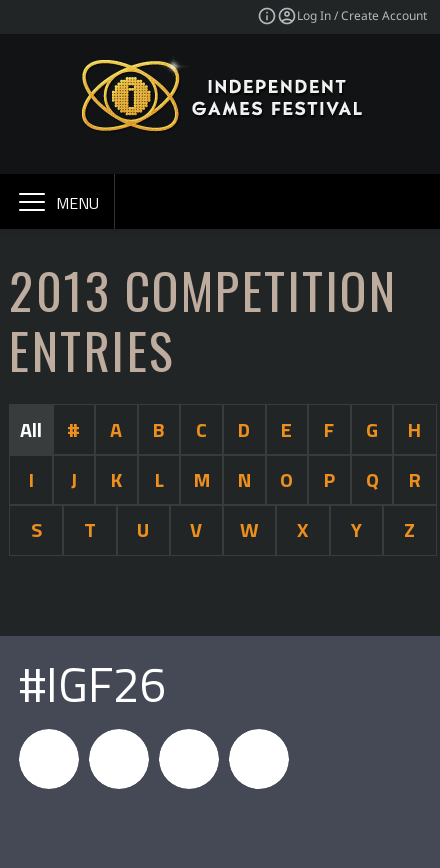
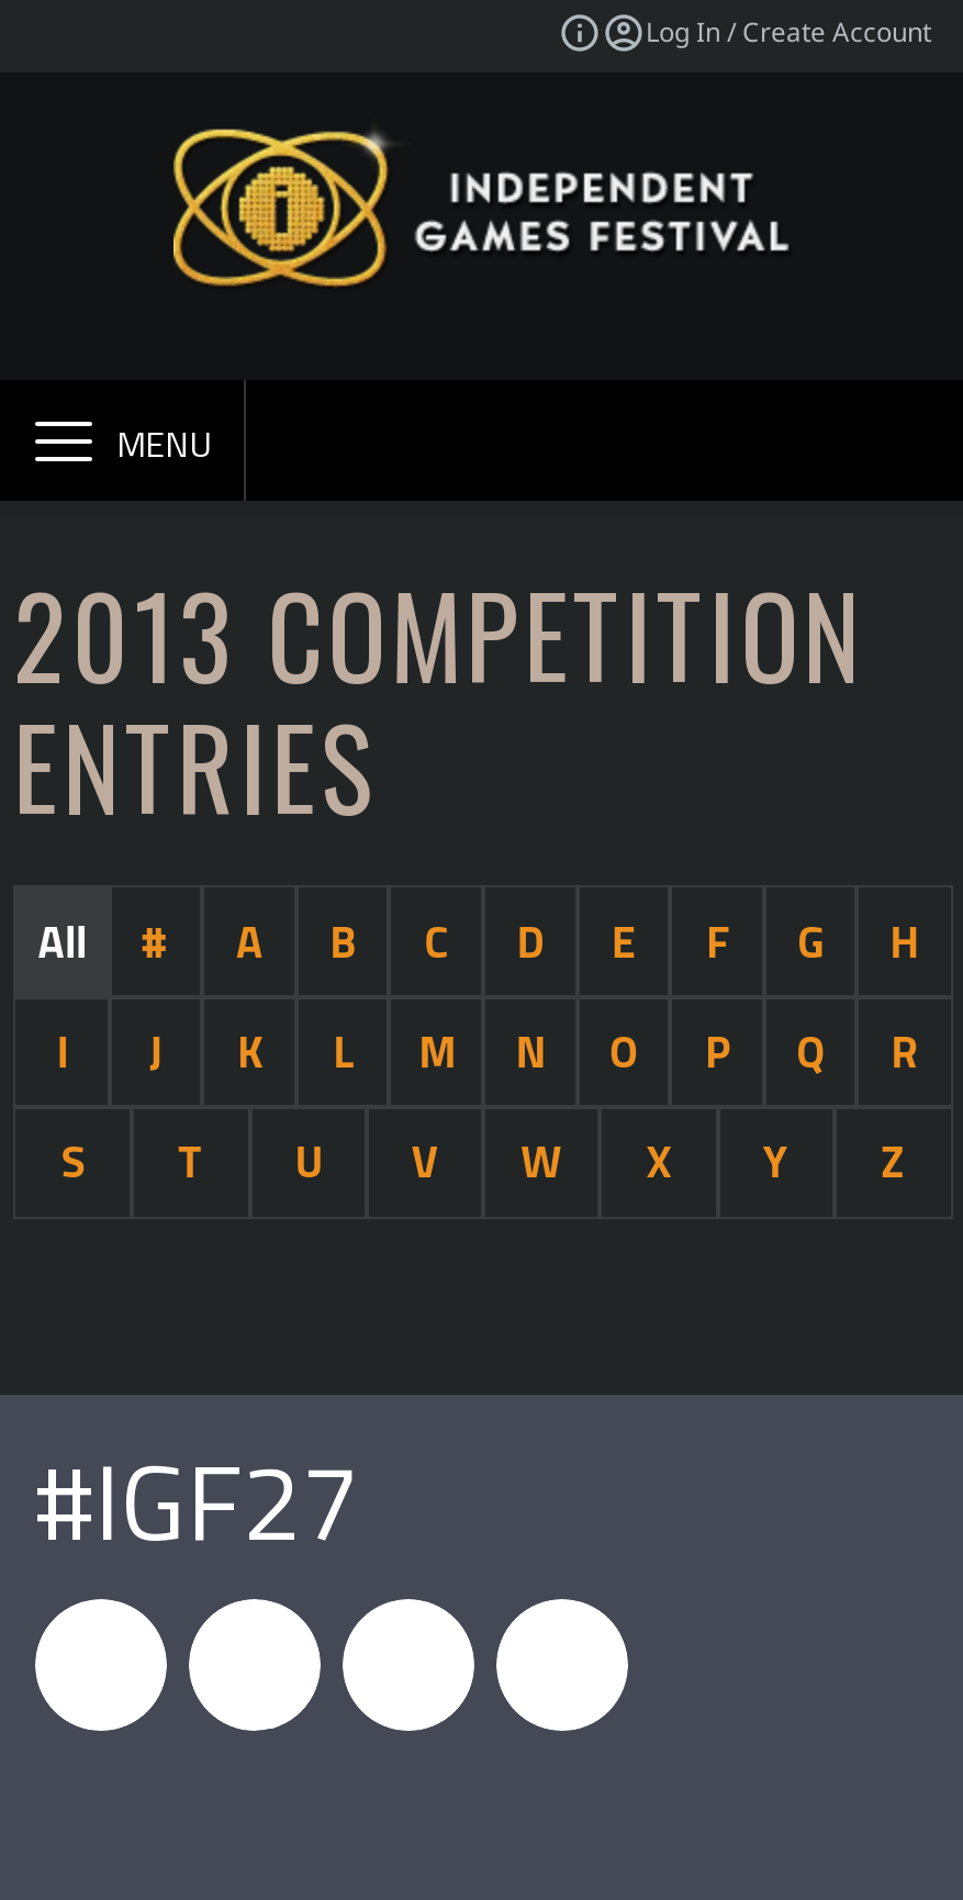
[19,648,167,721] #IGF26 -> [35,1421,360,1582] #IGF27

